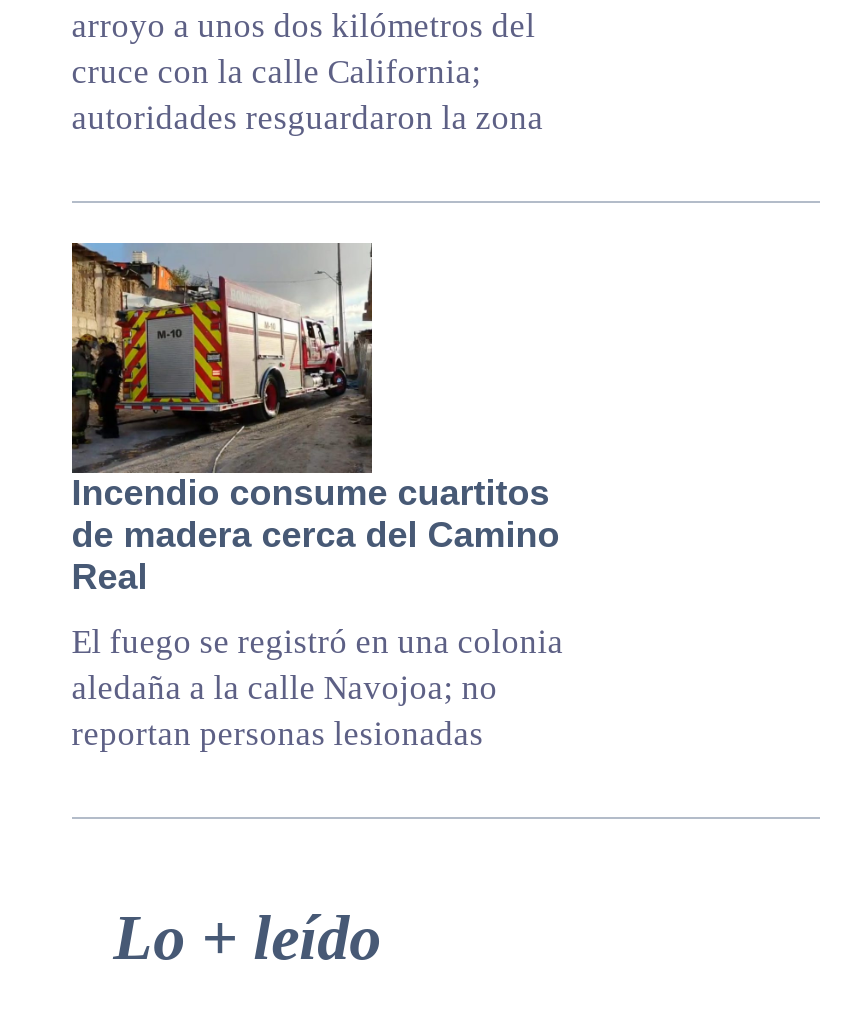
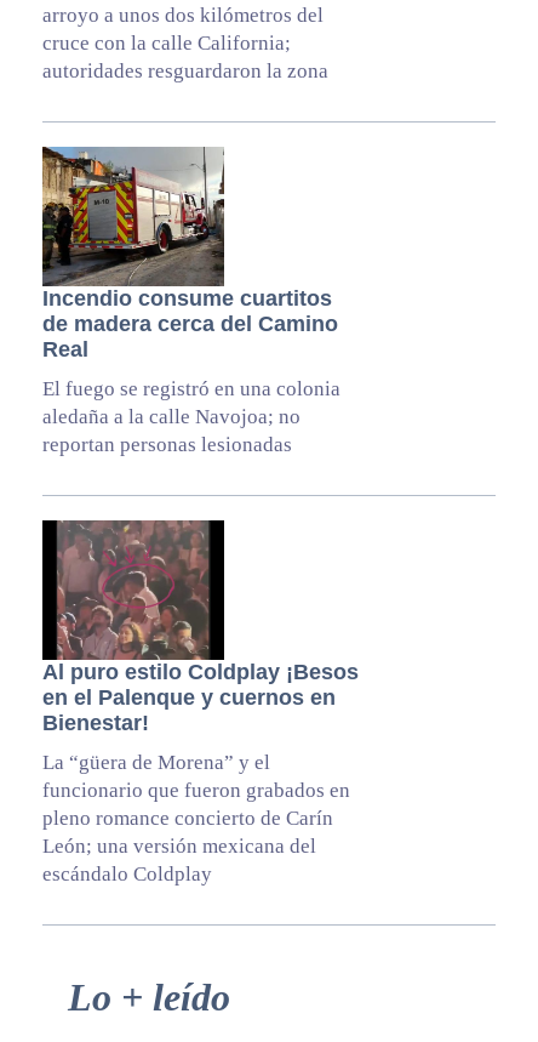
none -> [41,519,358,886] [image] | Al puro estilo Coldplay ¡Besos | en el Palenque y cuernos en | Bienestar! | La “güera de Morena” y el | funcionario que fueron grabados en | pleno romance concierto de Carín | León; una versión mexicana del | escándalo Coldplay

